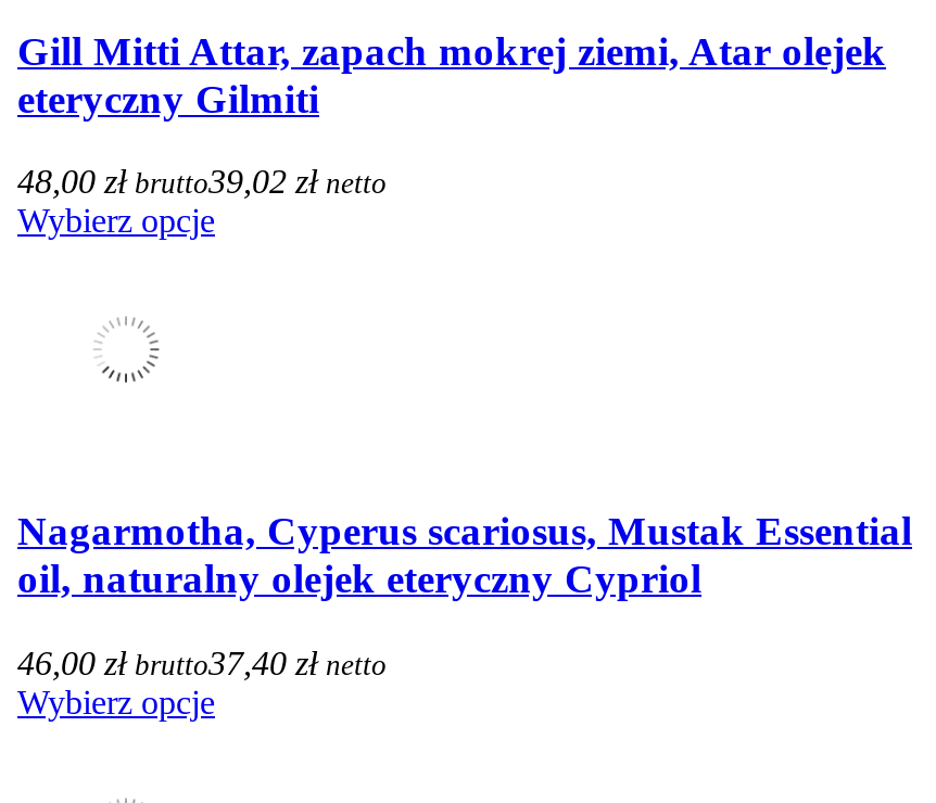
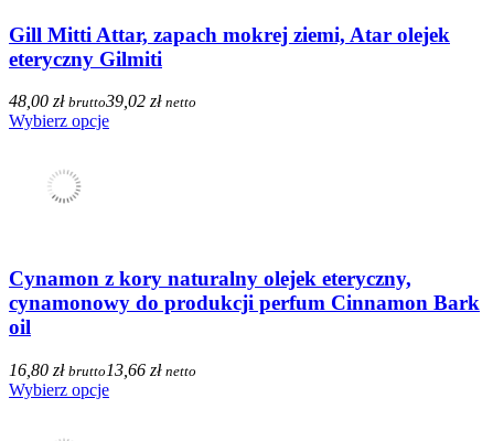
[17,508,912,602] Nagarmotha, Cyperus scariosus, Mustak Essential | oil, naturalny olejek eteryczny Cypriol -> [9,267,480,339] Cynamon z kory naturalny olejek eteryczny, | cynamonowy do produkcji perfum Cinnamon Bark | oil
[17,644,387,681] 46,00 zł brutto37,40 zł netto -> [9,360,196,379] 16,80 zł brutto13,66 zł netto

